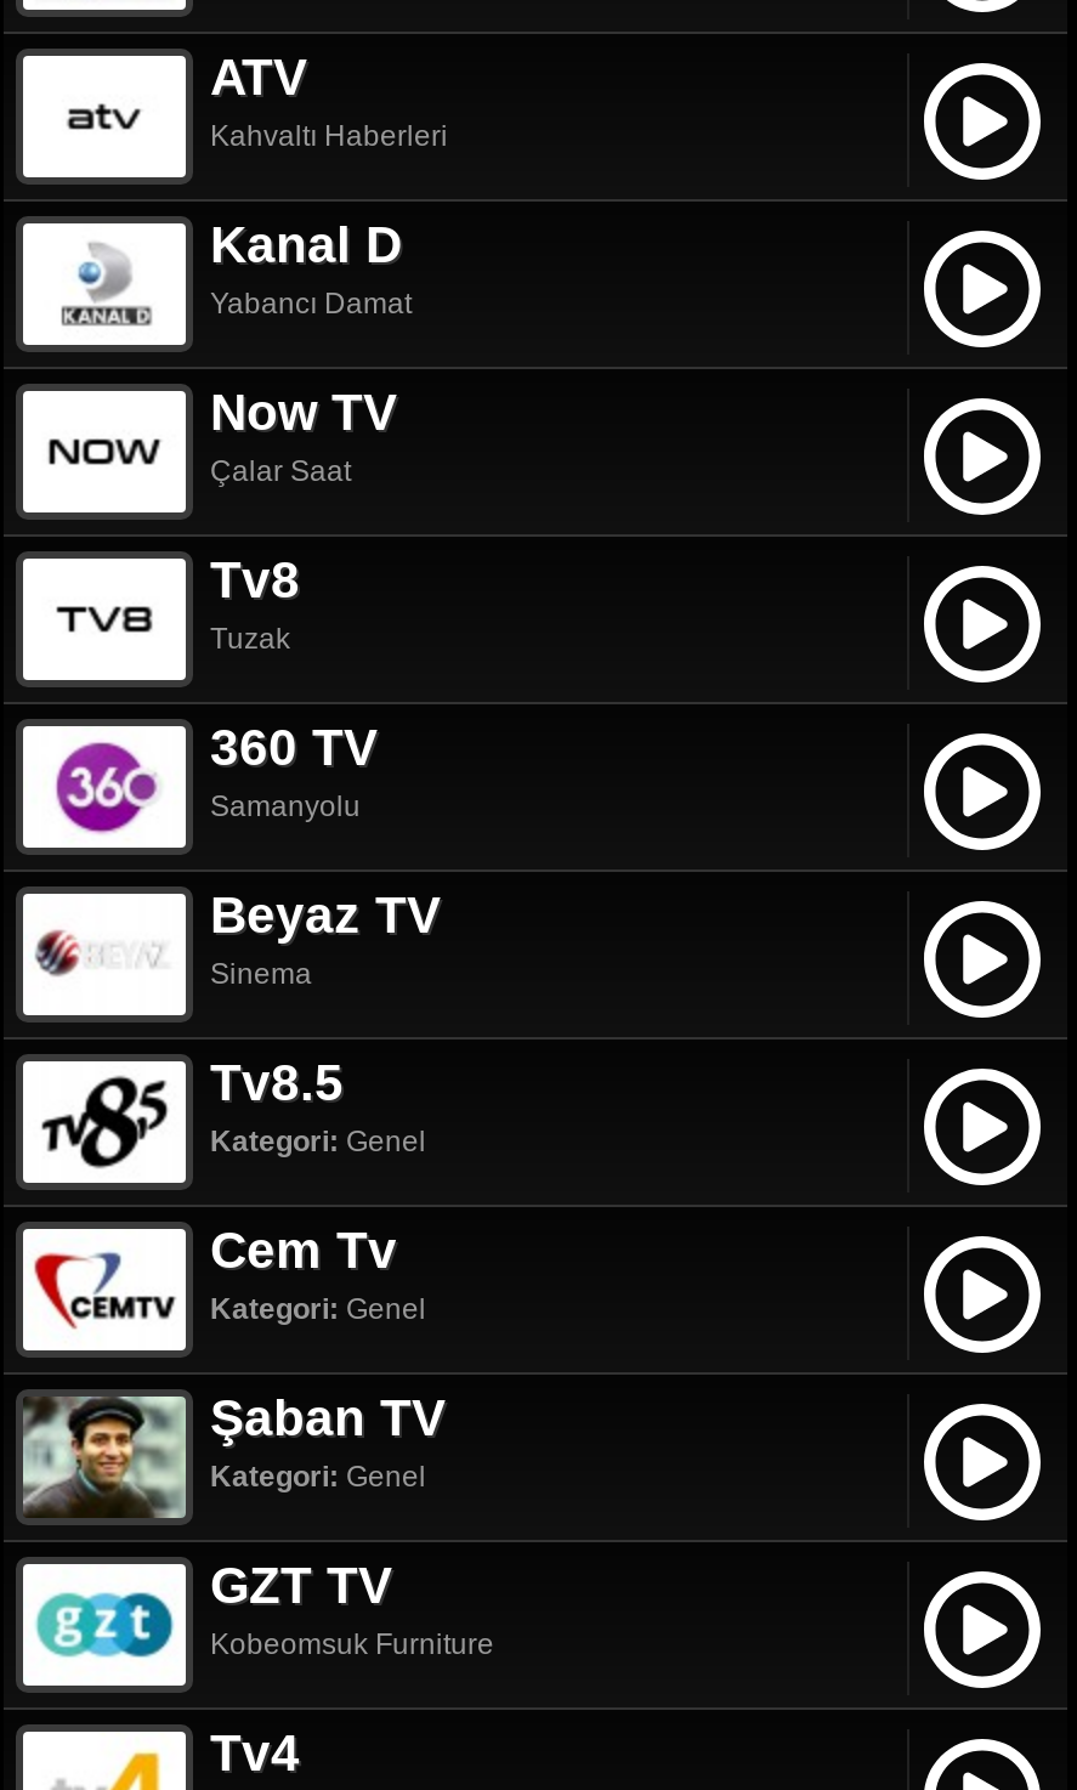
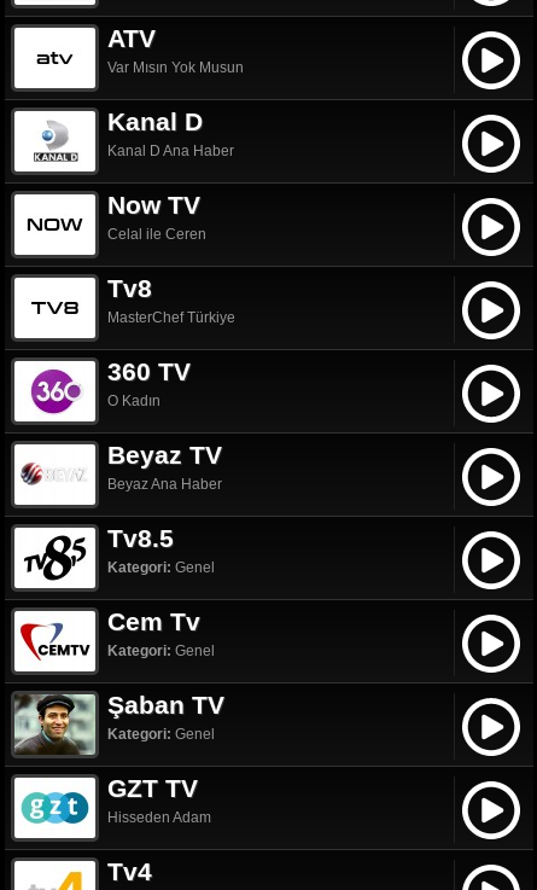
[210,119,448,153] Kahvaltı Haberleri -> [107,59,244,76] Var Mısın Yok Musun
[210,287,412,321] Yabancı Damat -> [107,142,234,159] Kanal D Ana Haber
[210,454,351,488] Çalar Saat -> [107,226,206,243] Celal ile Ceren
[210,622,290,656] Tuzak -> [107,309,235,326] MasterChef Türkiye
[210,789,361,823] Samanyolu -> [107,392,160,409] O Kadın
[210,957,312,991] Sinema -> [107,476,222,493] Beyaz Ana Haber
[210,1627,494,1661] Kobeomsuk Furniture -> [107,809,211,826] Hisseden Adam

